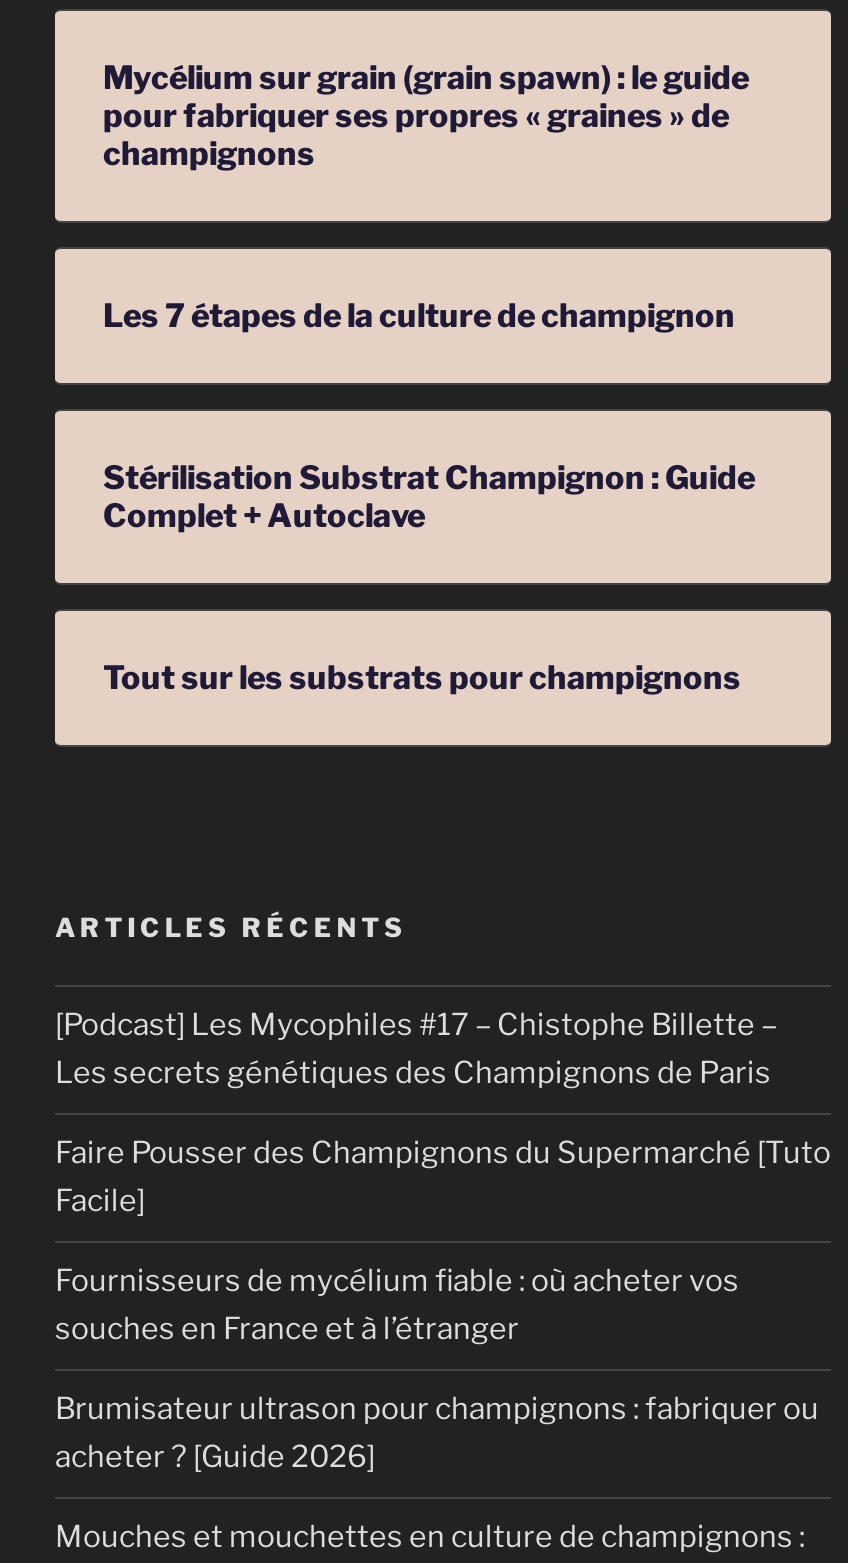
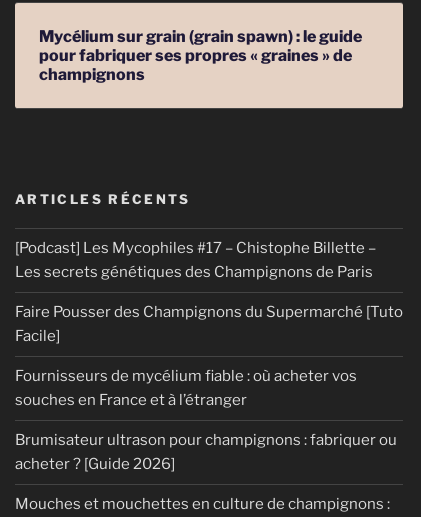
[53,247,833,385] [image] | Les 7 étapes de la culture de champignon -> none
[103,459,755,535] Stérilisation Substrat Champignon : Guide | Complet + Autoclave -> none
[103,659,741,697] Tout sur les substrats pour champignons -> none

